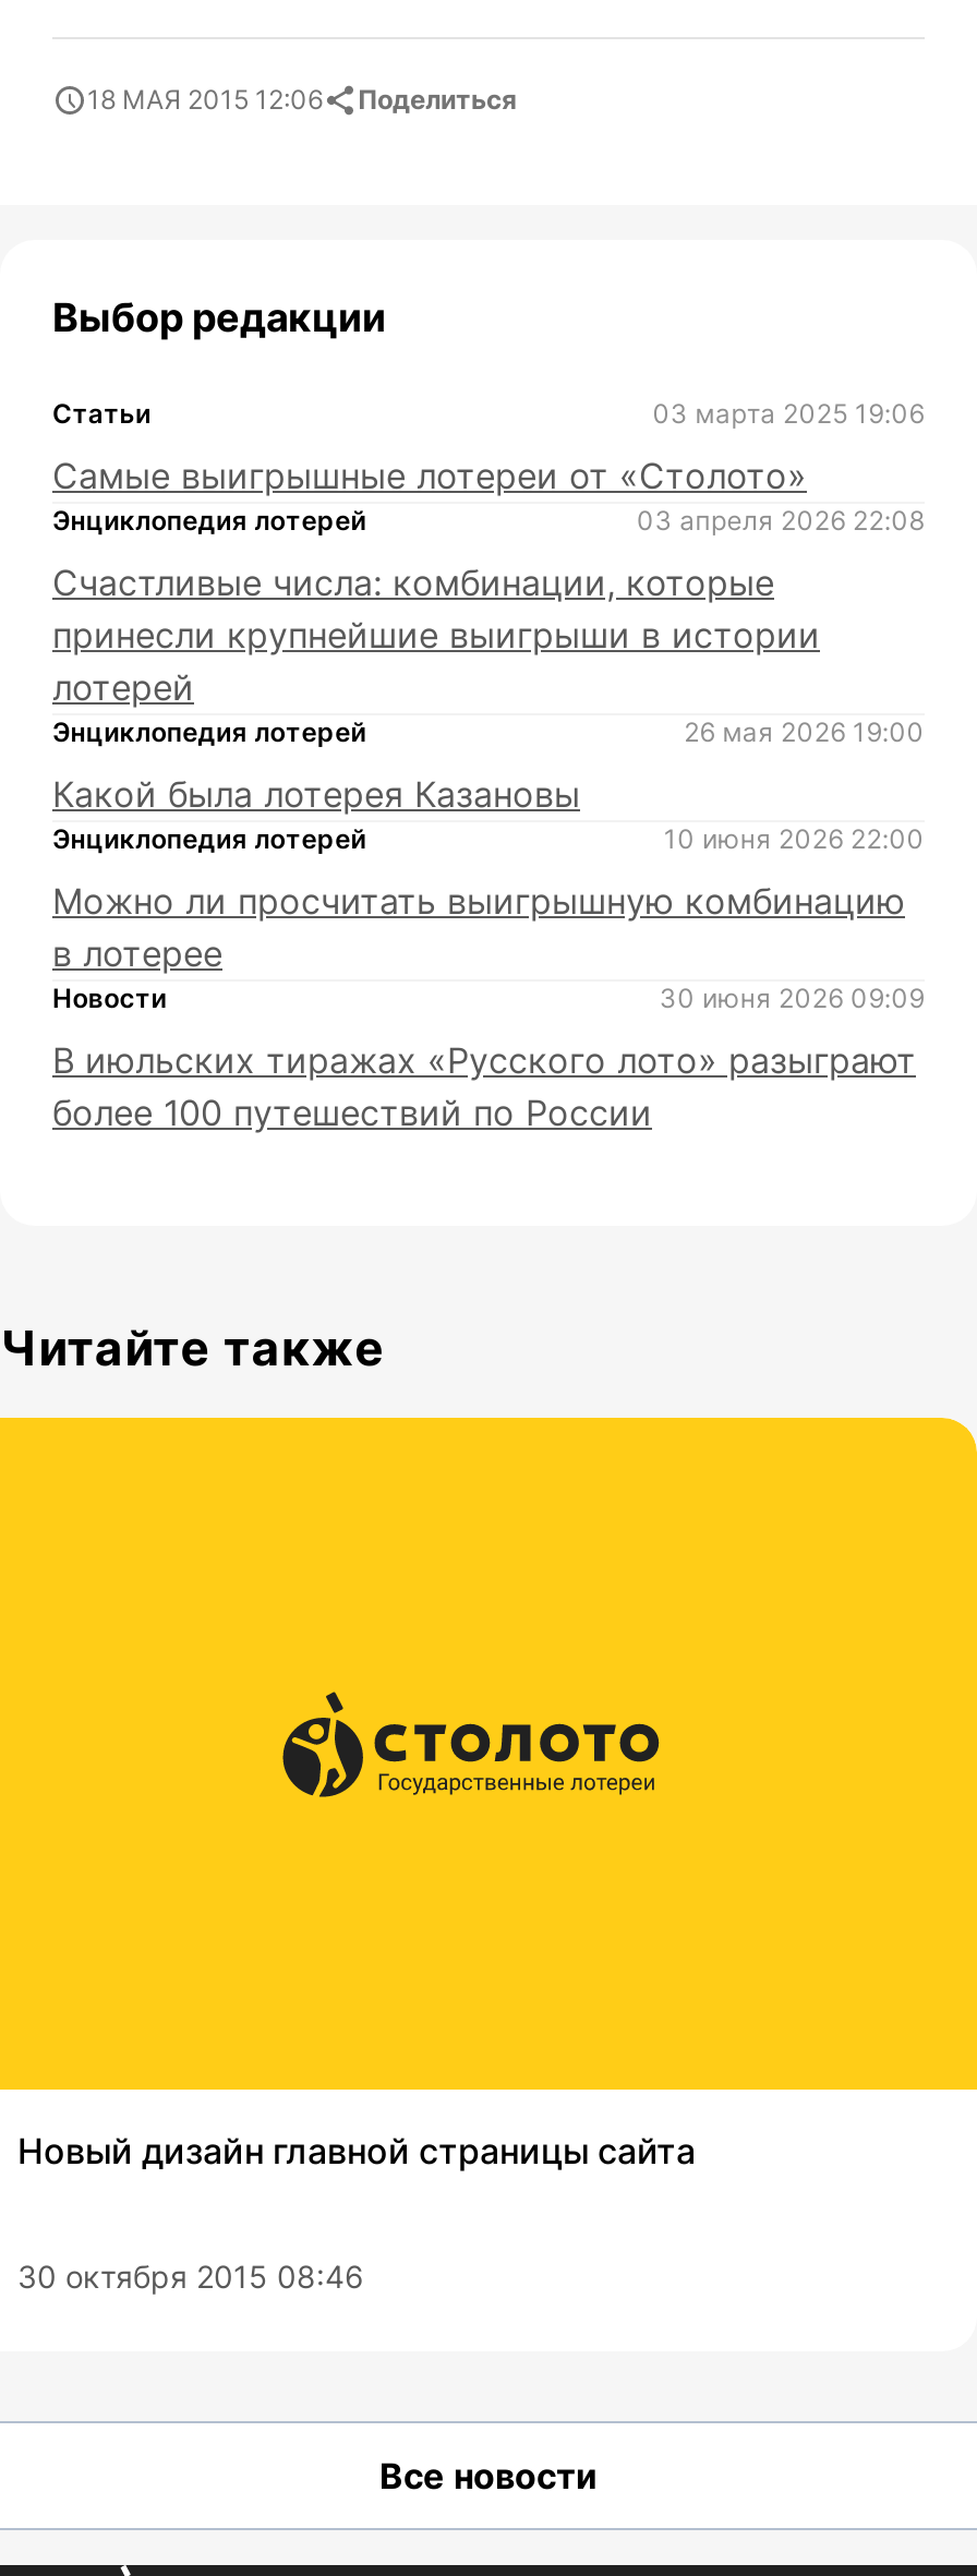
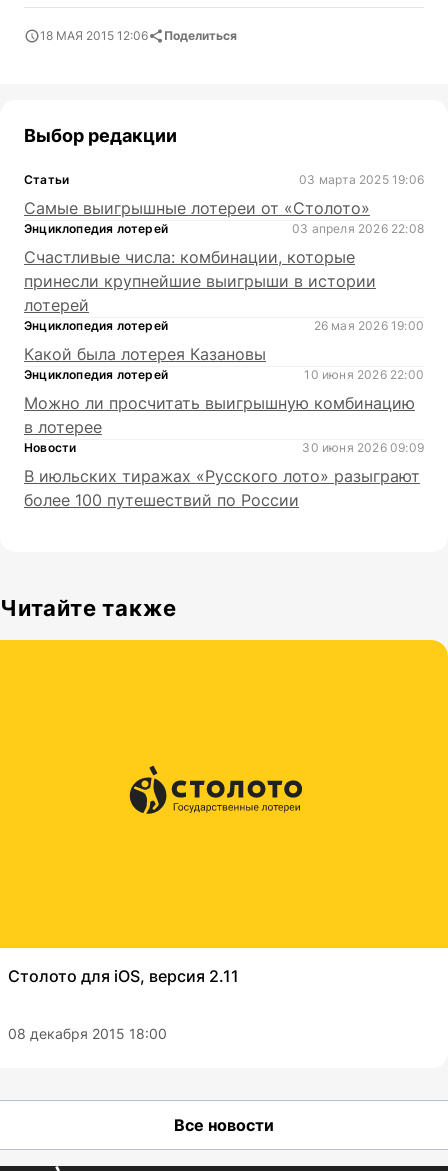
[17,2129,696,2173] Новый дизайн главной страницы сайта -> [8,966,239,986] Столото для iOS, версия 2.11
[17,2258,364,2295] 30 октября 2015 08:46 -> [8,1025,167,1042] 08 декабря 2015 18:00

